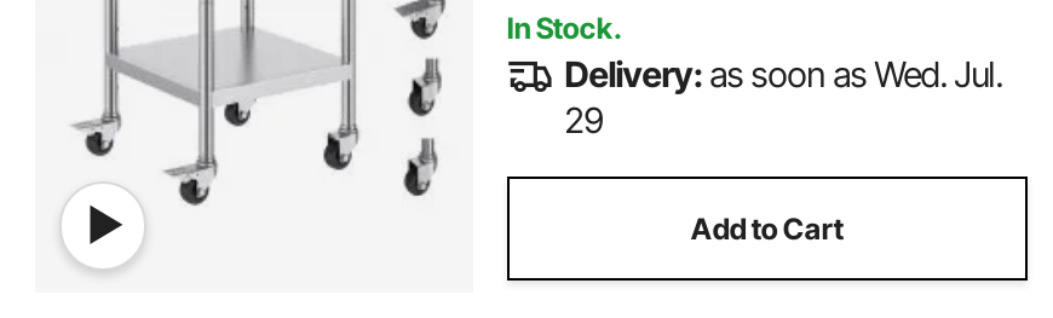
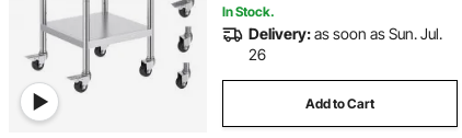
[565,53,1003,94] Delivery: as soon as Wed. Jul. -> [248,24,442,43] Delivery: as soon as Sun. Jul.
[565,99,603,140] 29 -> [248,45,266,63] 26

